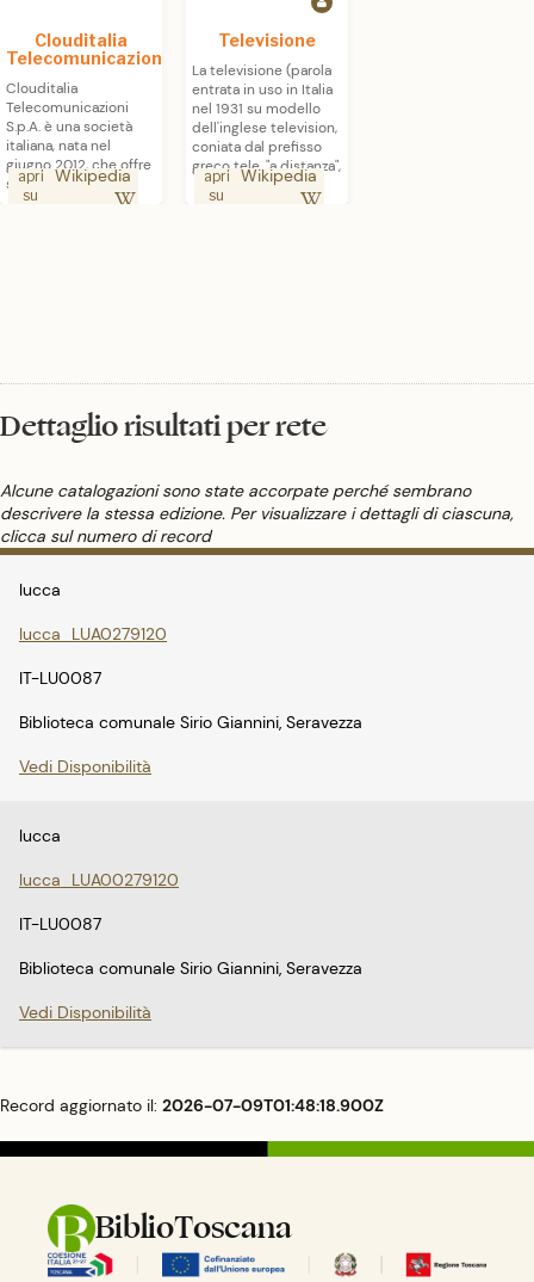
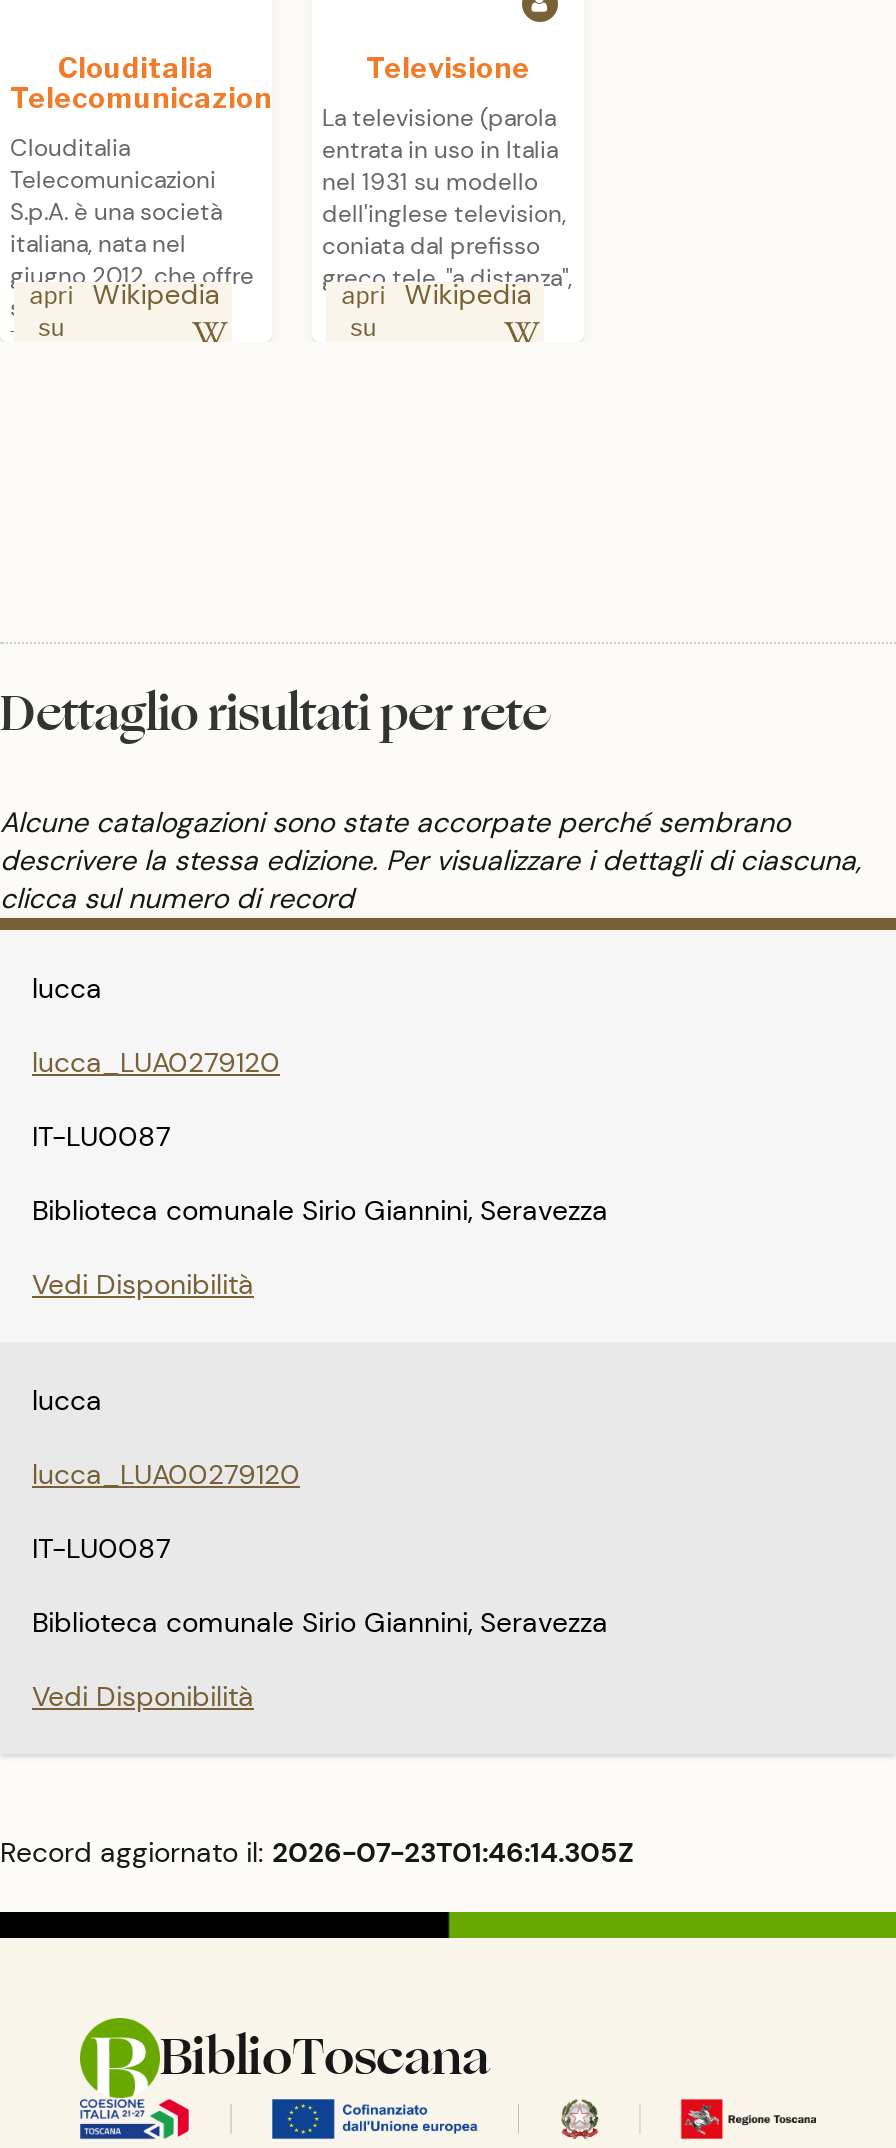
[0,1094,384,1115] Record aggiornato il: 2026-07-09T01:48:18.900Z -> [0,1833,634,1869] Record aggiornato il: 2026-07-23T01:46:14.305Z

